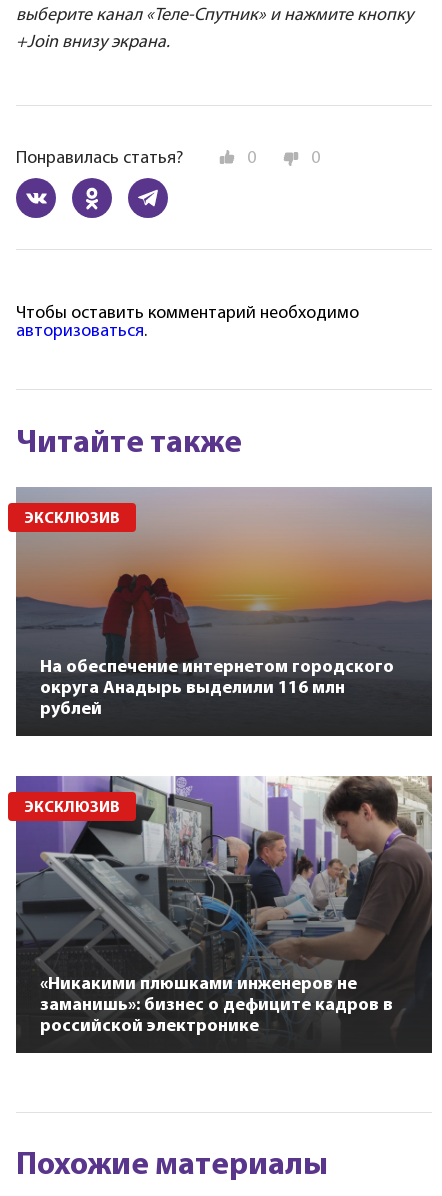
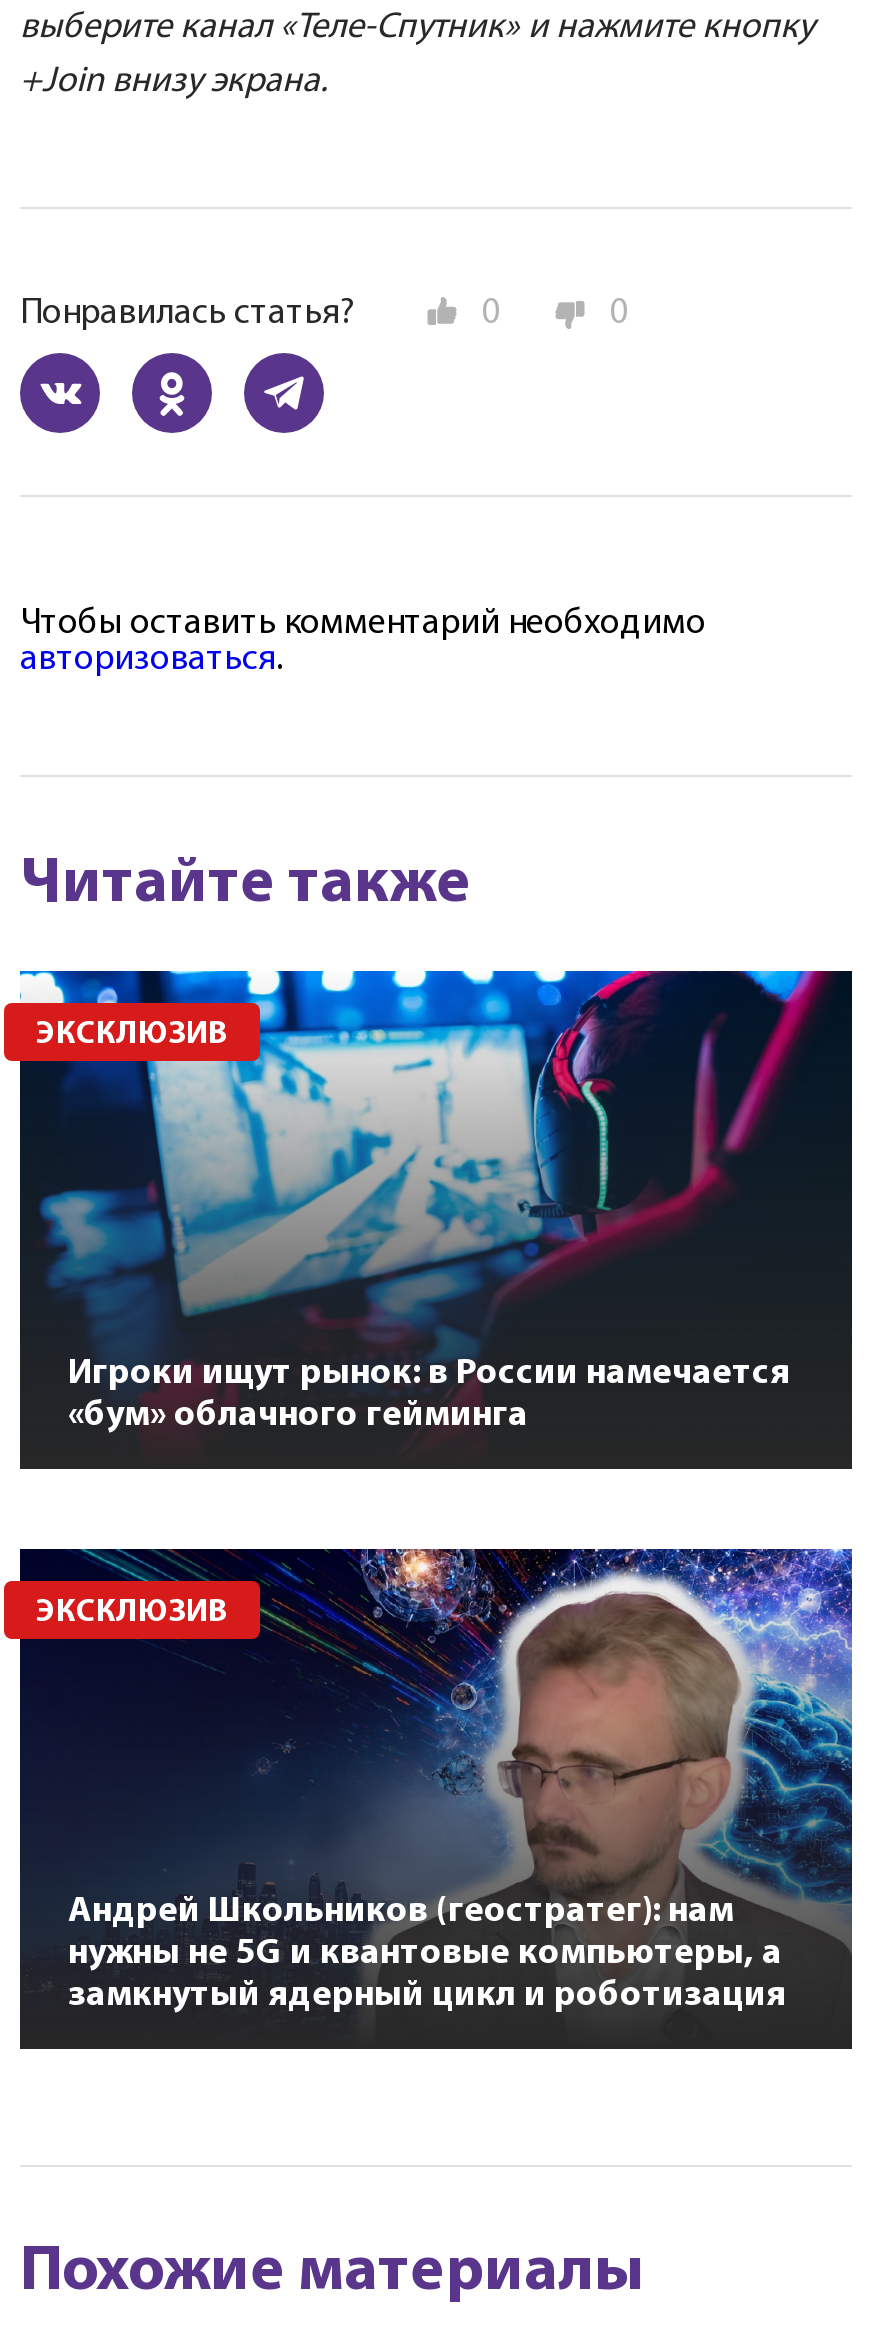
[15,487,433,719] [image] | На обеспечение интернетом городского | округа Анадырь выделили 116 млн | рублей -> [18,969,854,1435] [image] | Игроки ищут рынок: в России намечается | «бум» облачного гейминга
[12,775,433,1036] [image] | «Никакими плюшками инженеров не | заманишь»: бизнес о дефиците кадров в | российской электронике -> [18,1547,854,2014] [image] | Андрей Школьников (геостратег): нам | нужны не 5G и квантовые компьютеры, а | замкнутый ядерный цикл и роботизация

